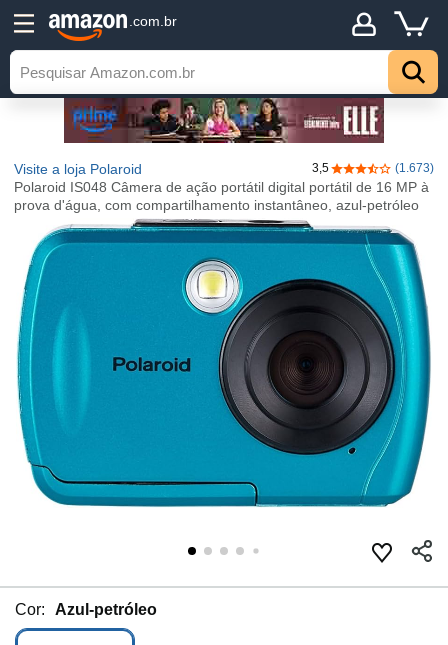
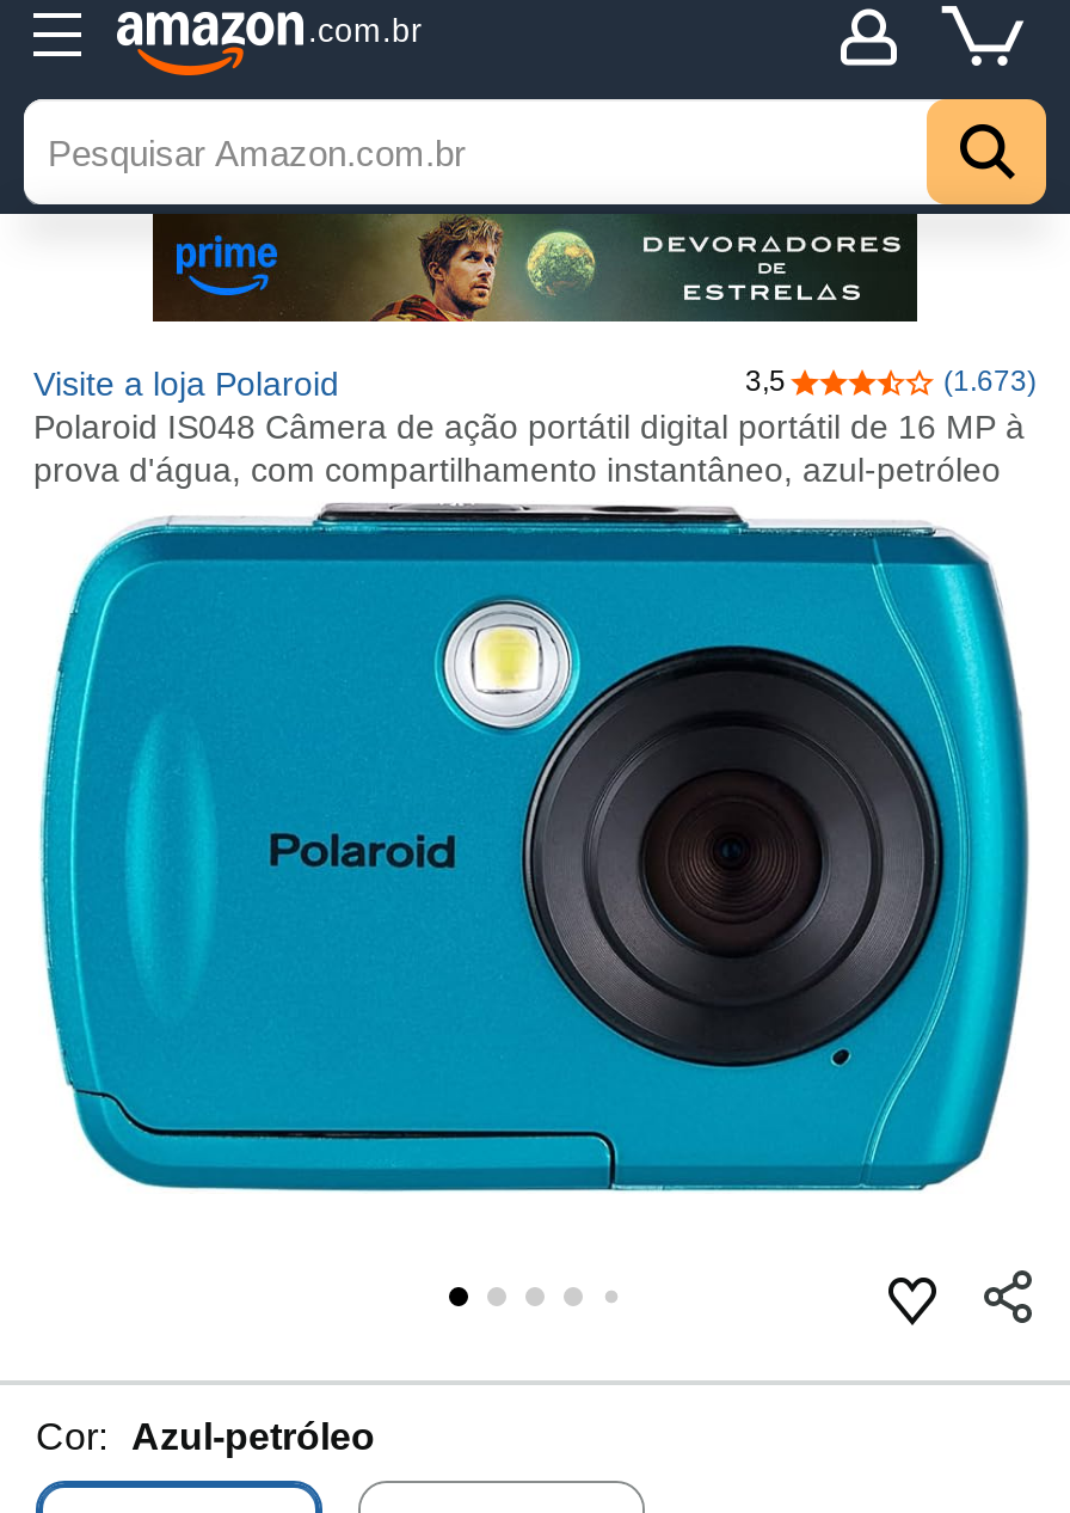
[64,97,384,144] [image] -> [153,214,915,324] [image]

